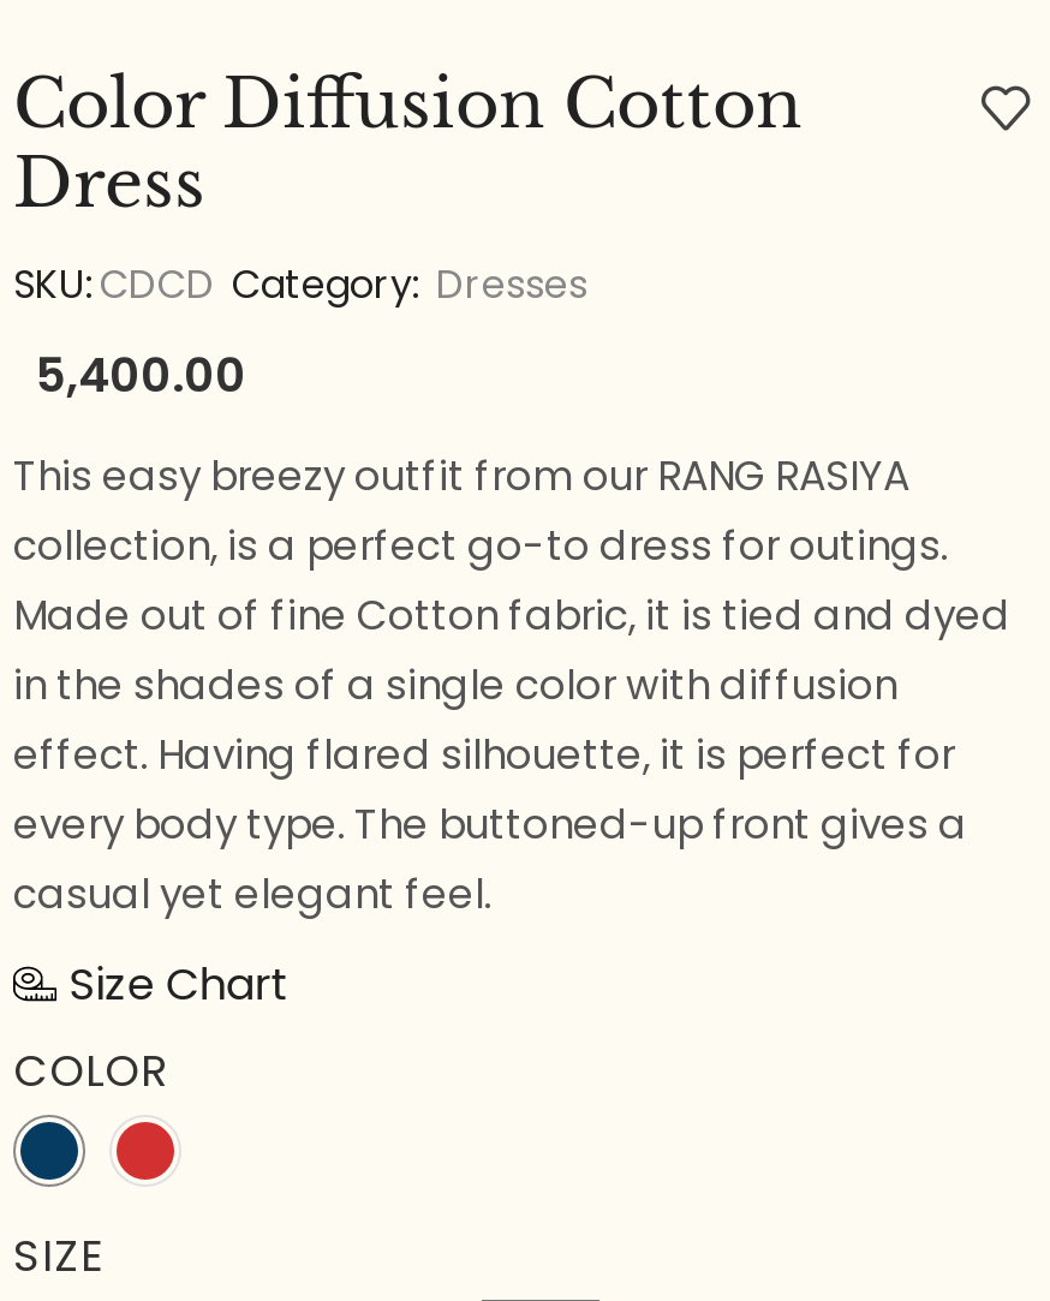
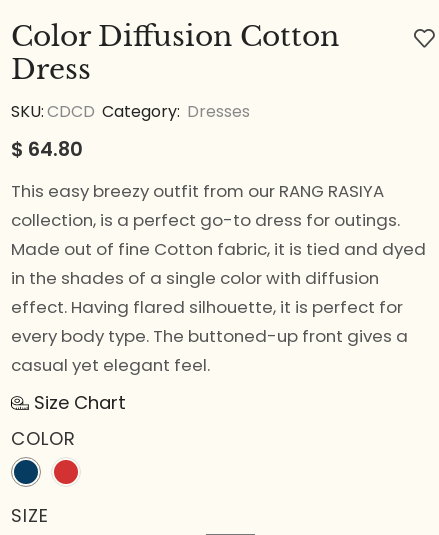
[23,344,246,408] 5,400.00 -> [11,136,83,163] $ 64.80

